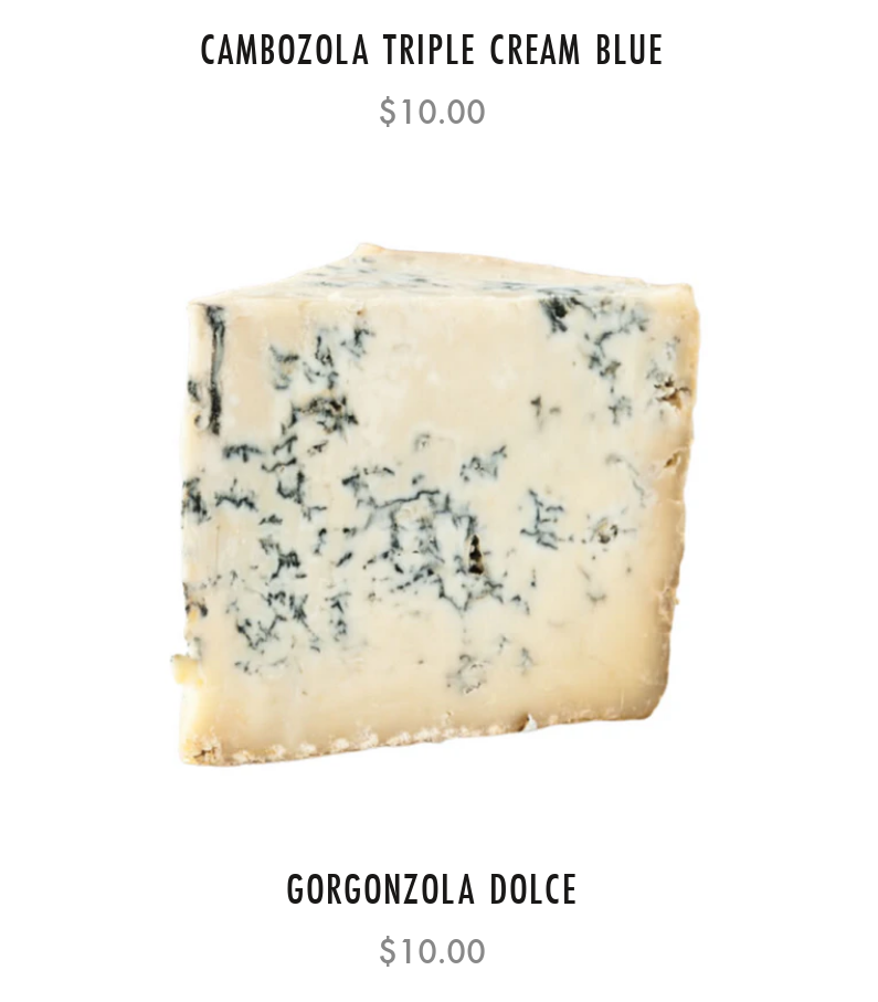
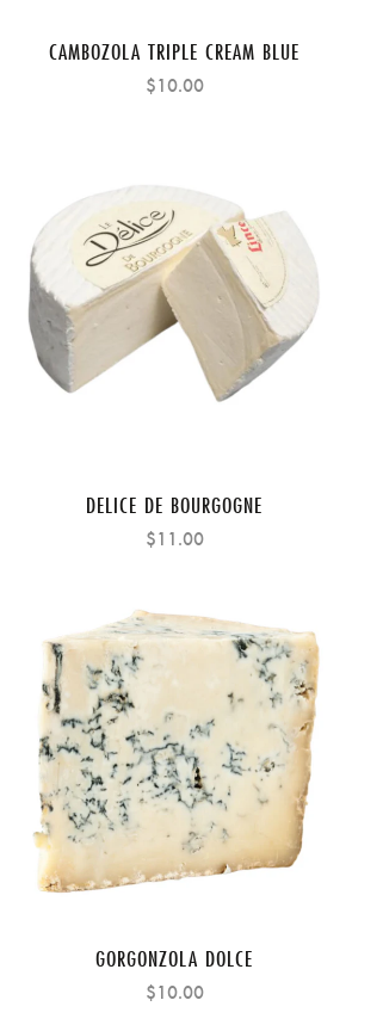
none -> [27,186,320,403] [image]
none -> [86,489,262,551] DELICE DE BOURGOGNE | $11.00

